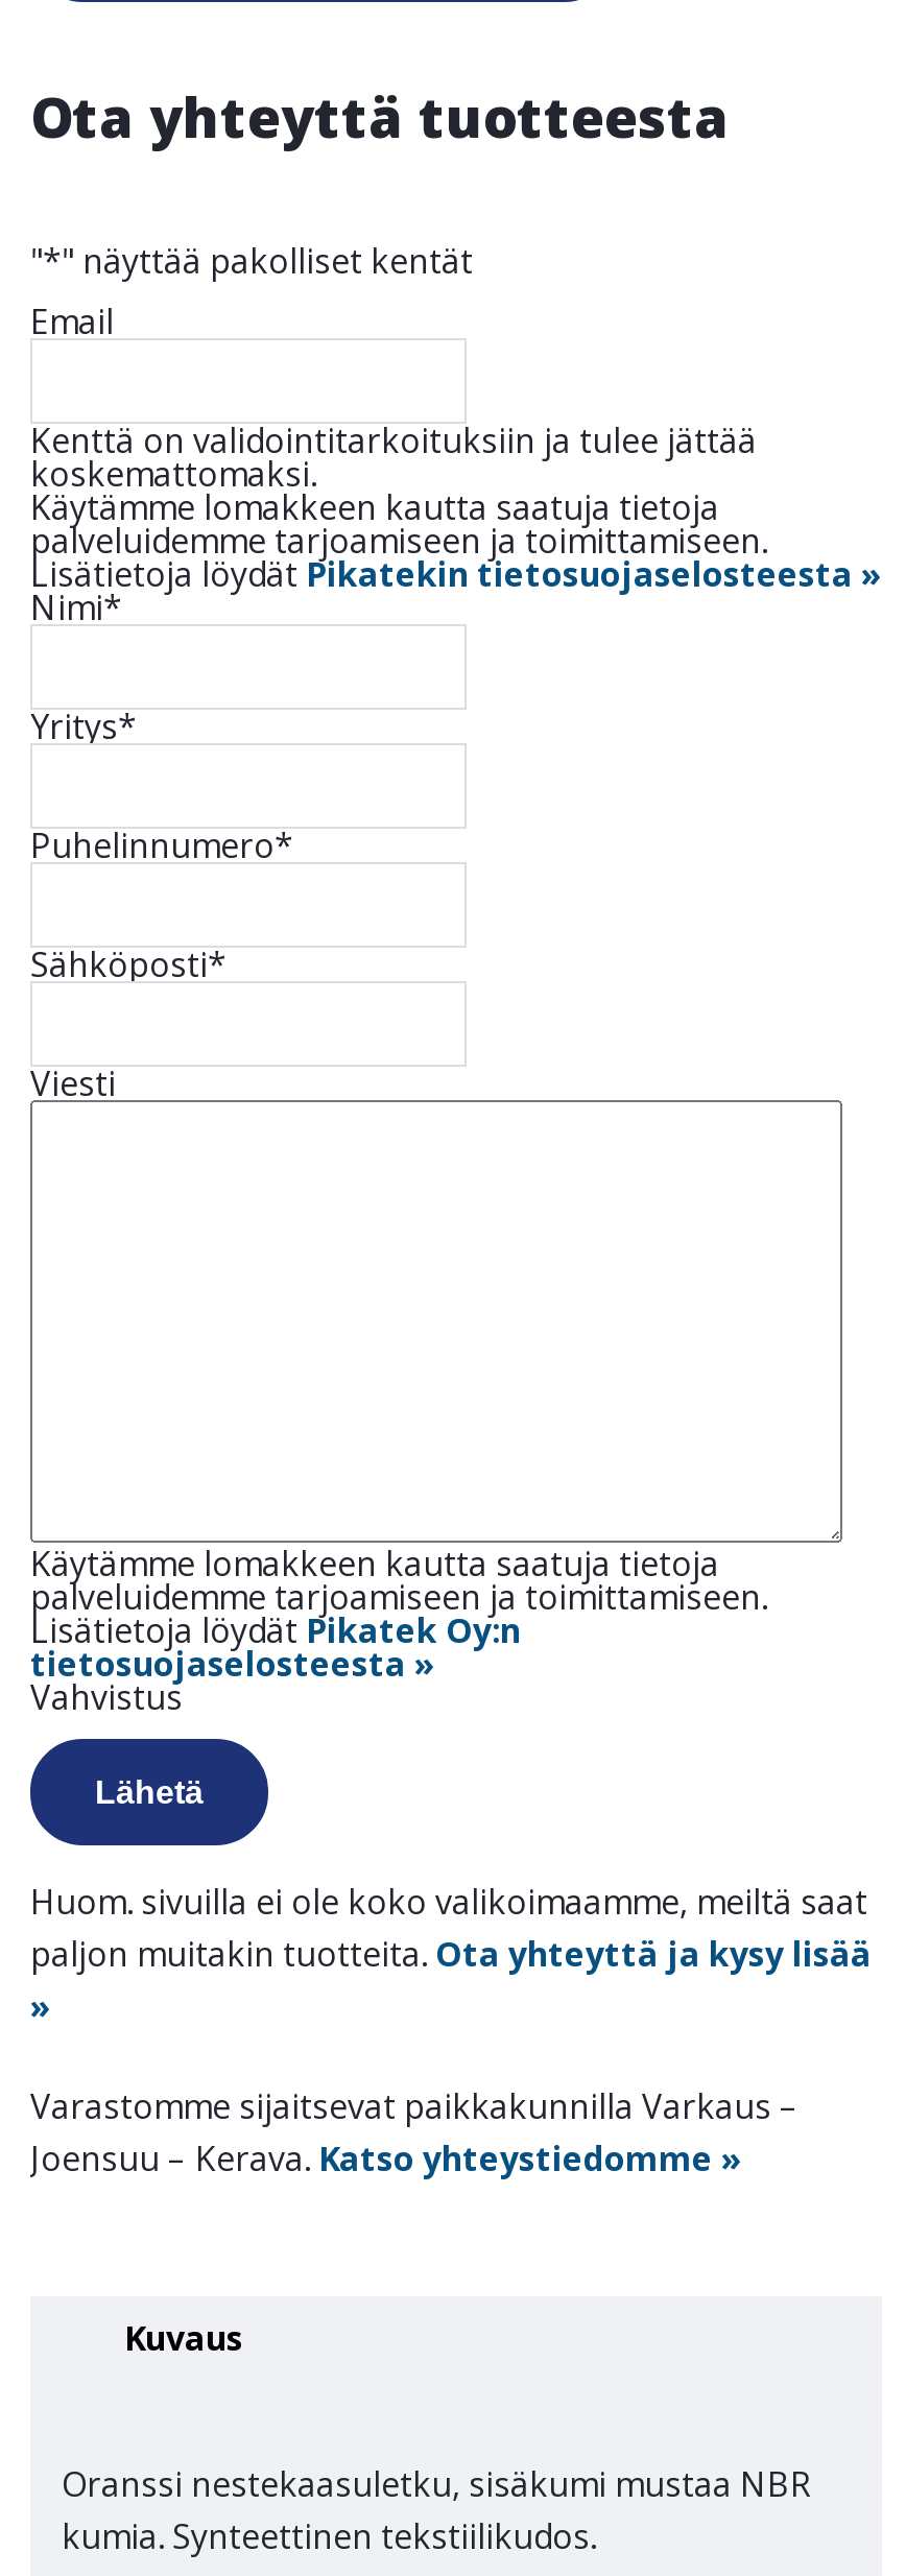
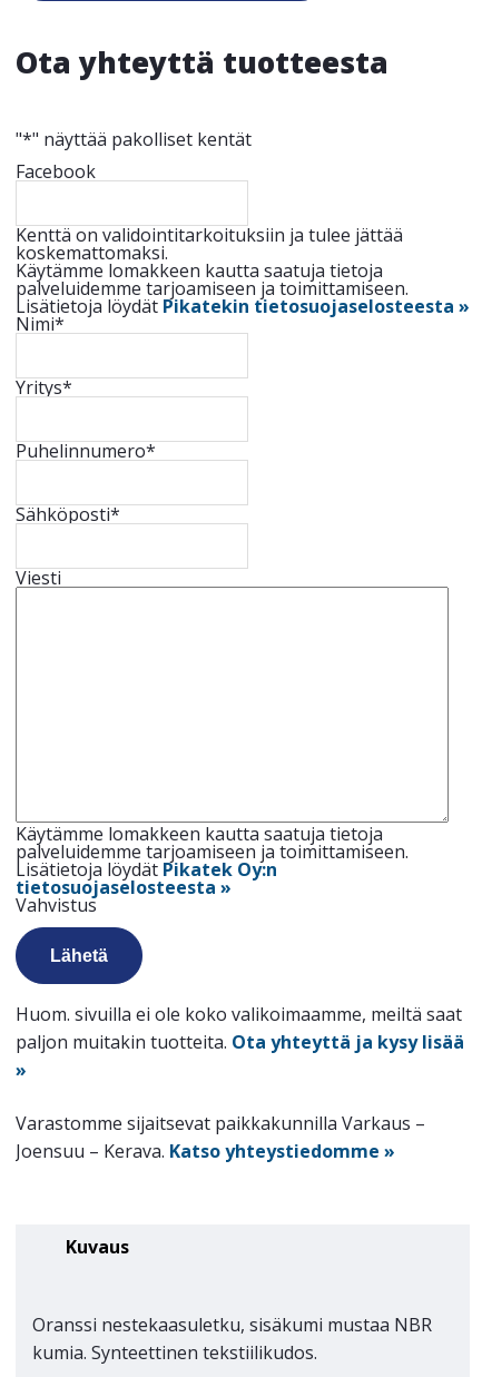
[30,298,114,344] Email -> [16,159,96,183] Facebook

